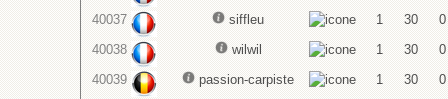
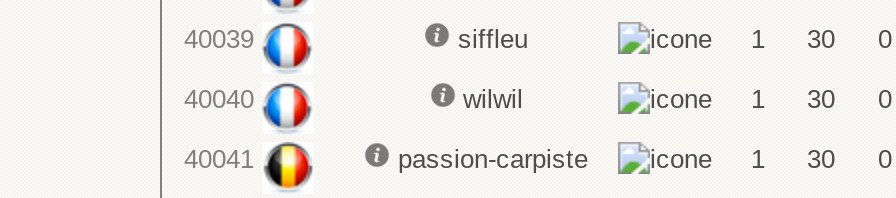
[92,12,131,27] 40037 -> [184,24,262,54] 40039
[92,42,131,57] 40038 -> [184,84,262,114] 40040
[92,72,131,87] 40039 -> [184,144,262,174] 40041

